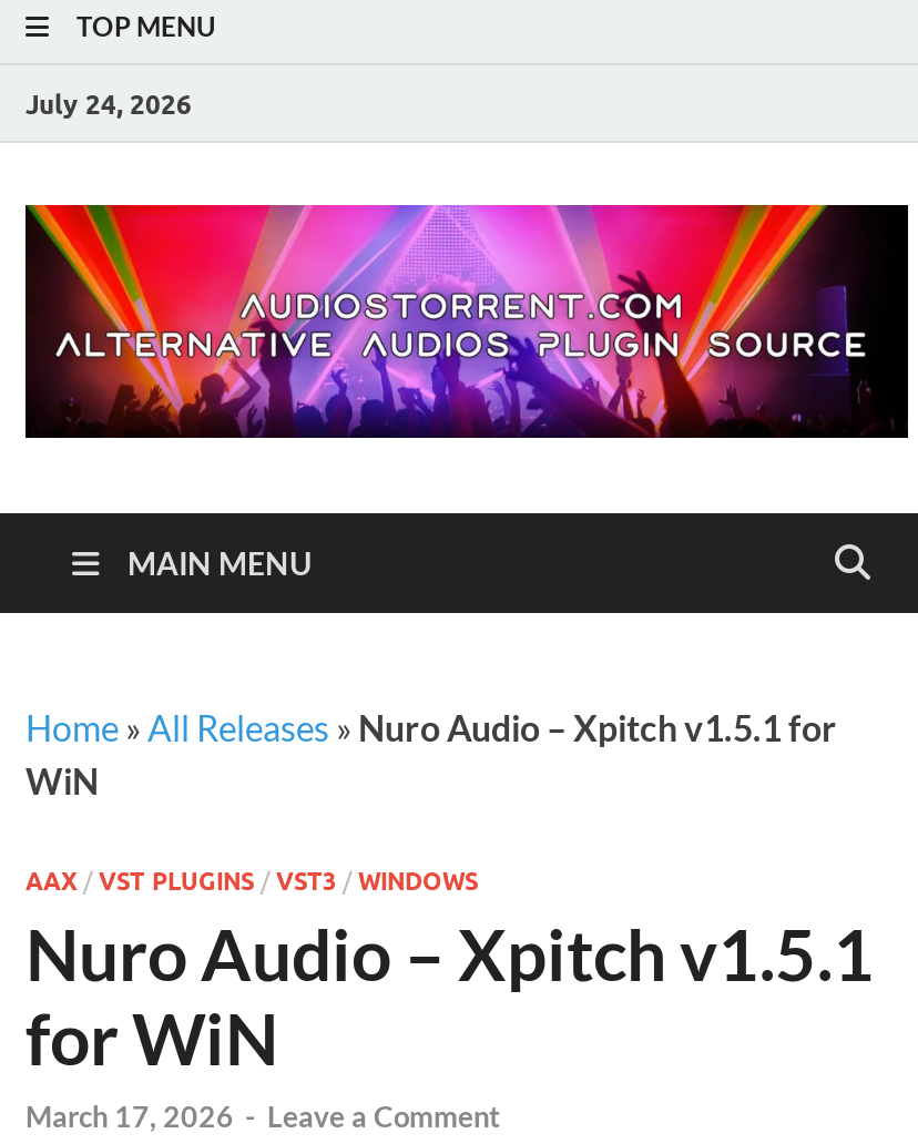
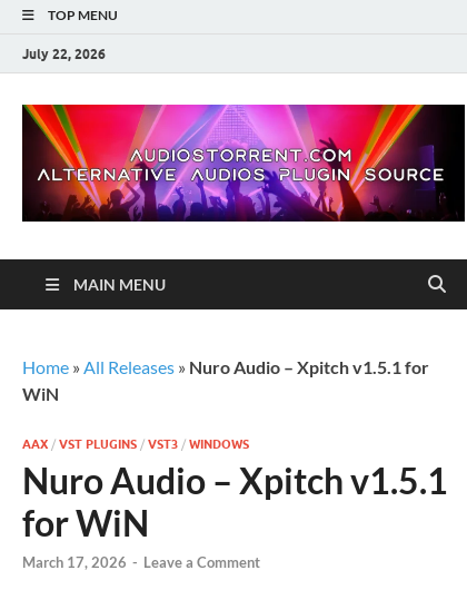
[25,86,192,120] July 24, 2026 -> [22,45,106,62] July 22, 2026

